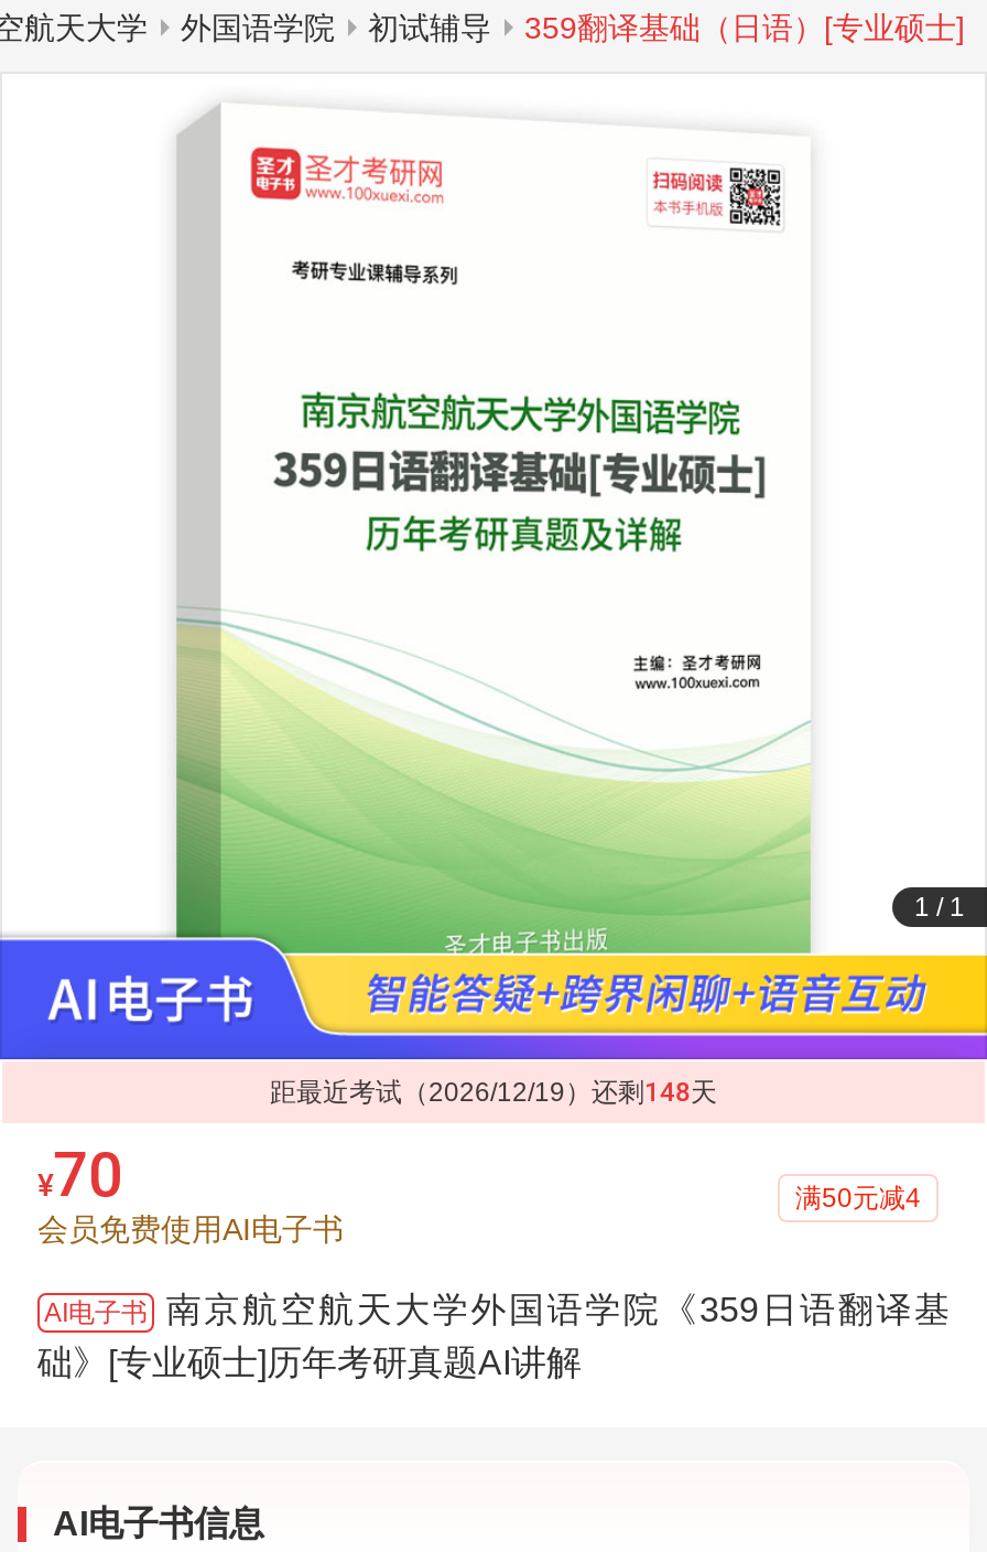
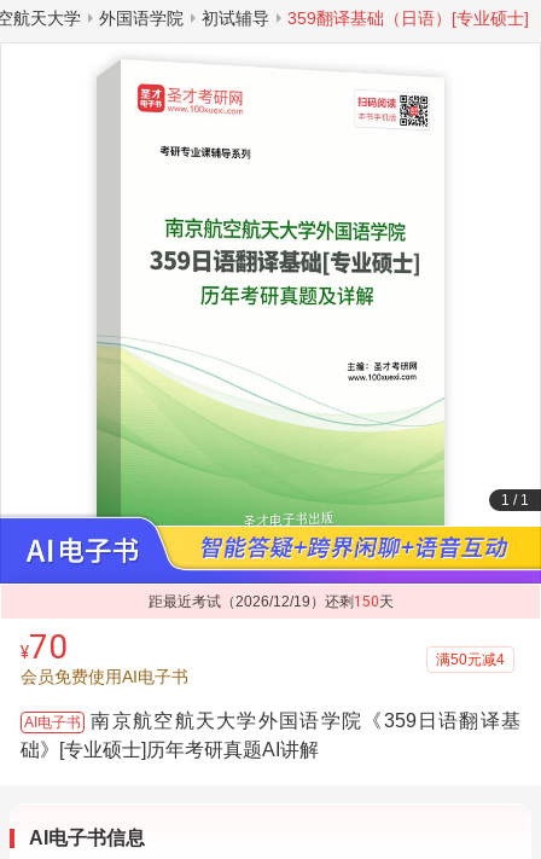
[270,1077,717,1108] 距最近考试（2026/12/19）还剩148天 -> [148,593,393,610] 距最近考试（2026/12/19）还剩150天

